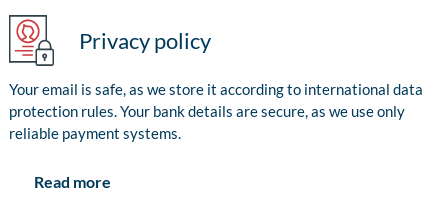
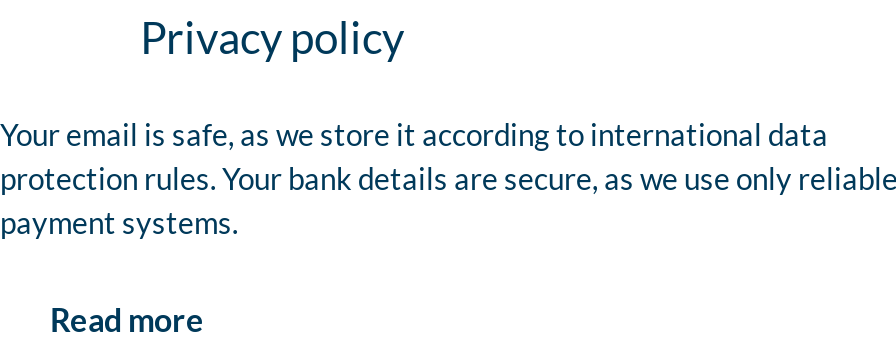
[8,14,55,67] [image] -> none

